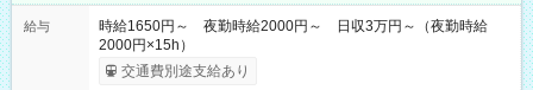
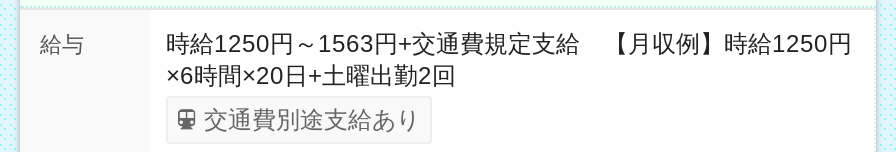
[99,18,488,53] 時給1650円～ 夜勤時給2000円～ 日収3万円～（夜勤時給 | 2000円×15h） -> [166,30,852,90] 時給1250円～1563円+交通費規定支給 【月収例】時給1250円 | ×6時間×20日+土曜出勤2回

